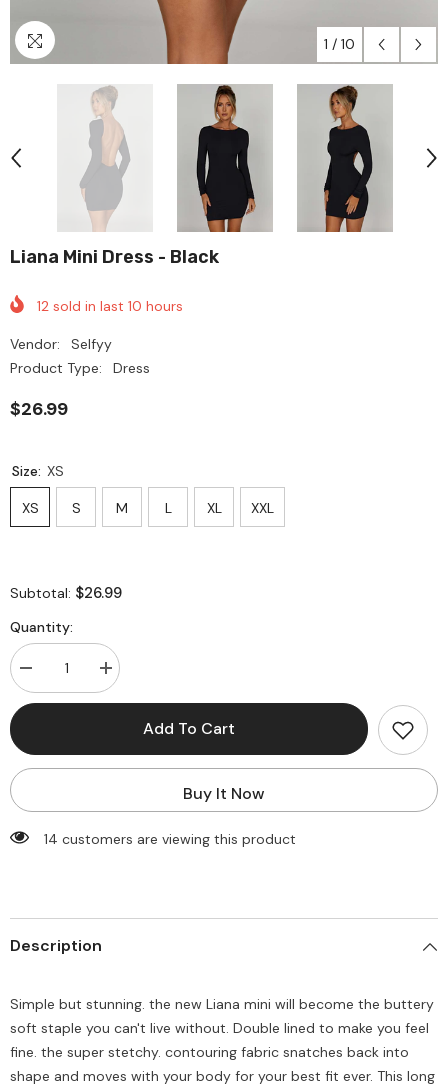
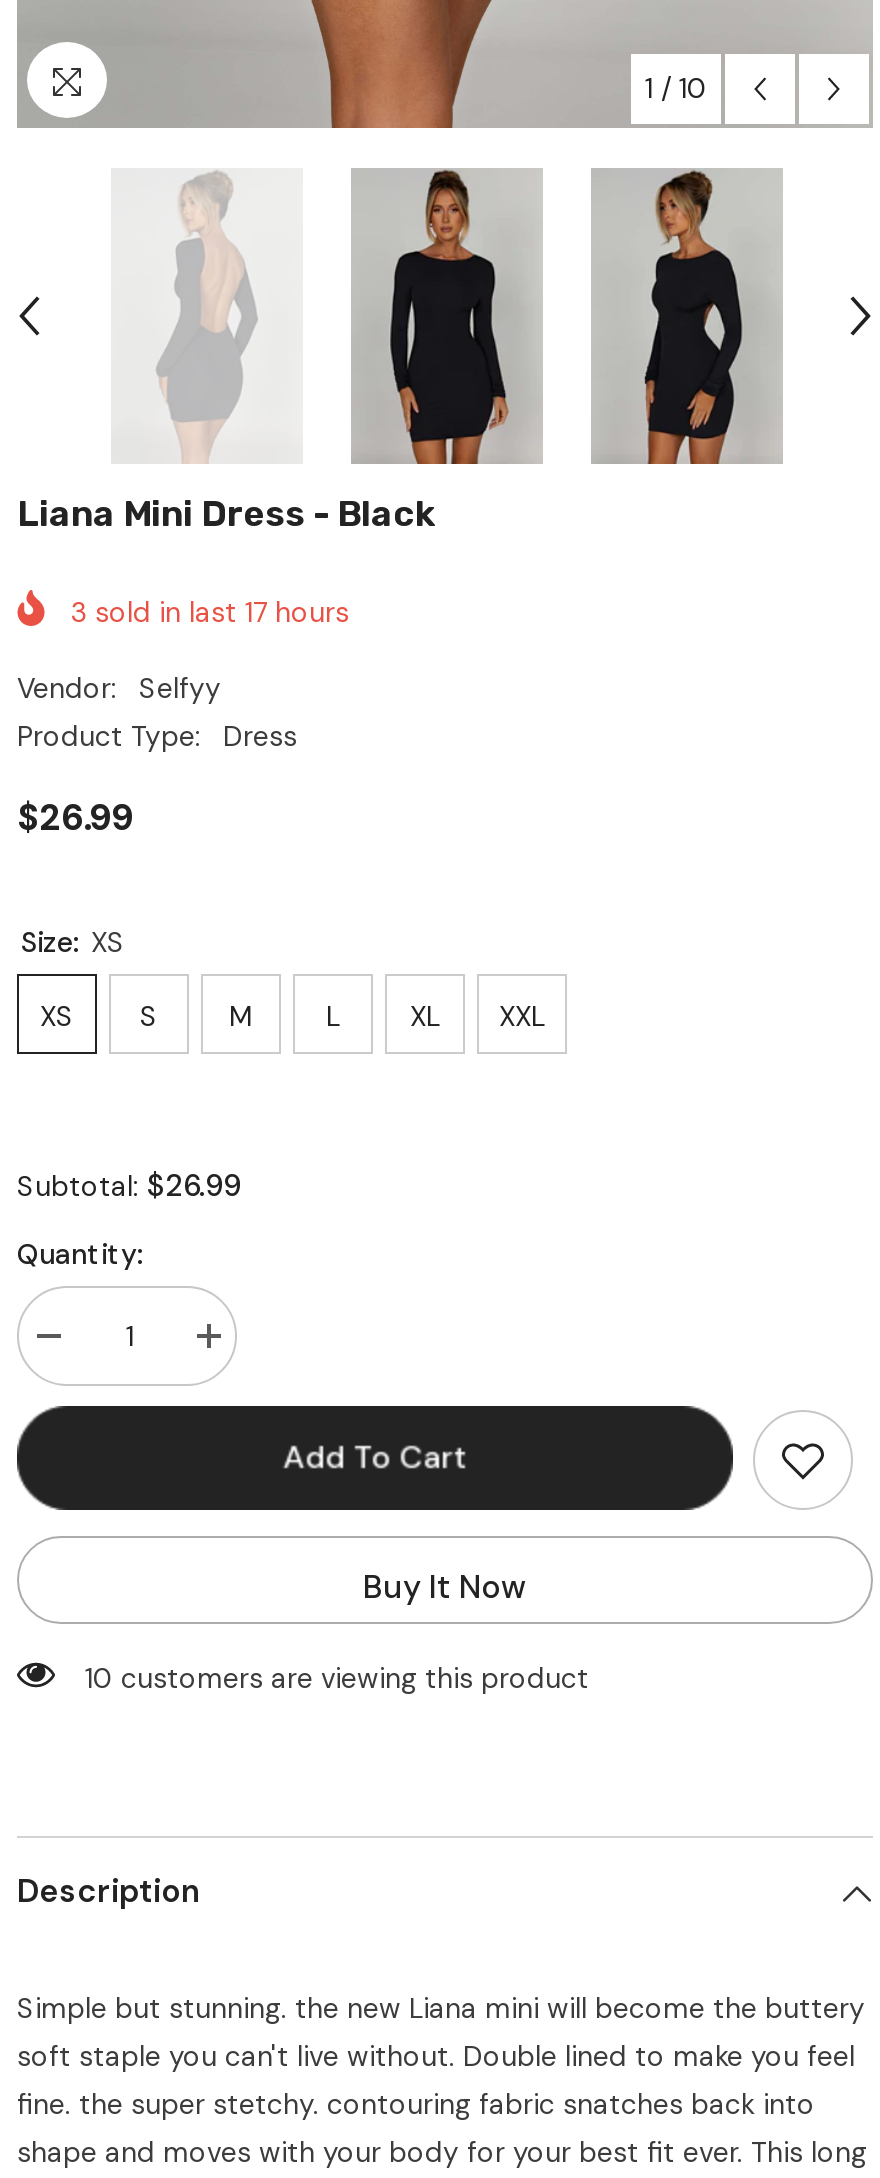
[37,297,183,315] 12 sold in last 10 hours -> [71,593,349,629] 3 sold in last 17 hours
[44,830,296,848] 14 customers are viewing this product -> [85,1659,589,1695] 10 customers are viewing this product

